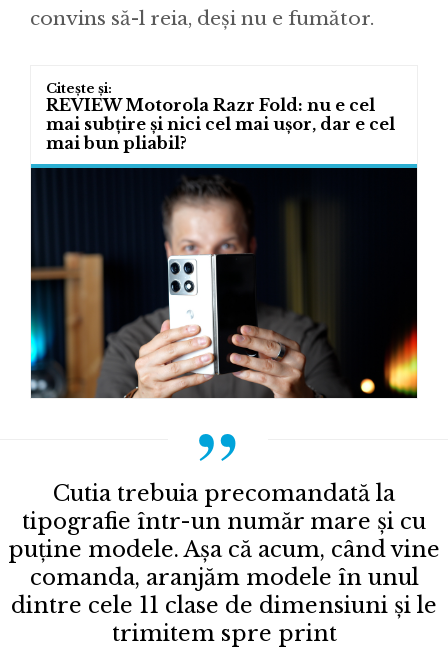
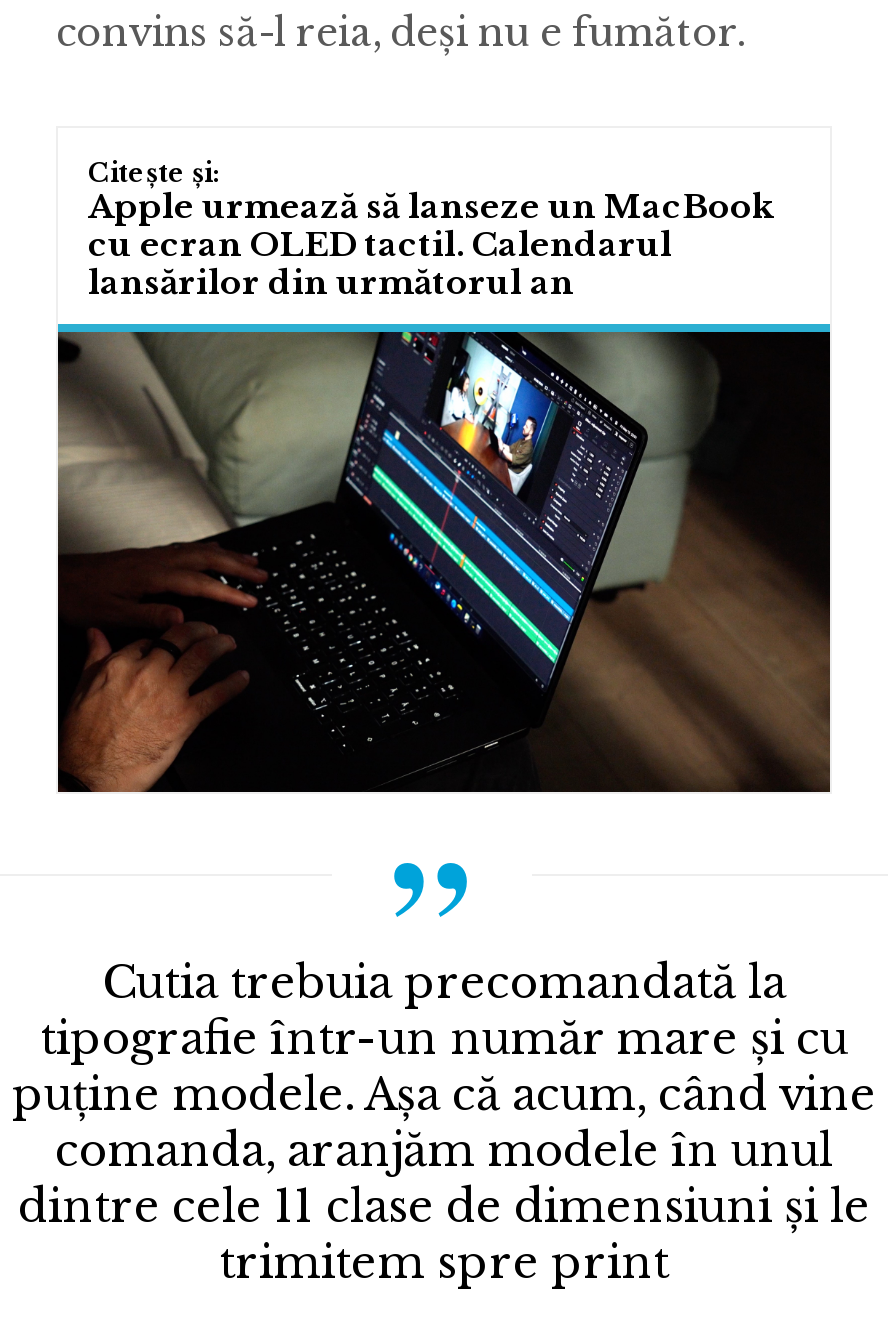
[46,95,395,153] REVIEW Motorola Razr Fold: nu e cel | mai subțire și nici cel mai ușor, dar e cel | mai bun pliabil? -> [88,186,774,302] Apple urmează să lanseze un MacBook | cu ecran OLED tactil. Calendarul | lansărilor din următorul an
[30,167,418,399] [image] -> [56,332,832,794] [image]

